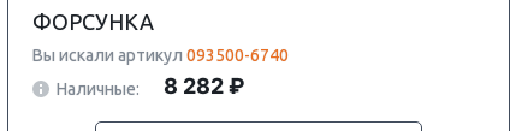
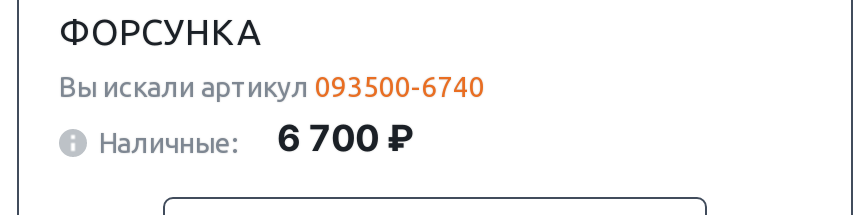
[57,73,244,99] Наличные: 8 282 ₽ -> [99,117,413,159] Наличные: 6 700 ₽

